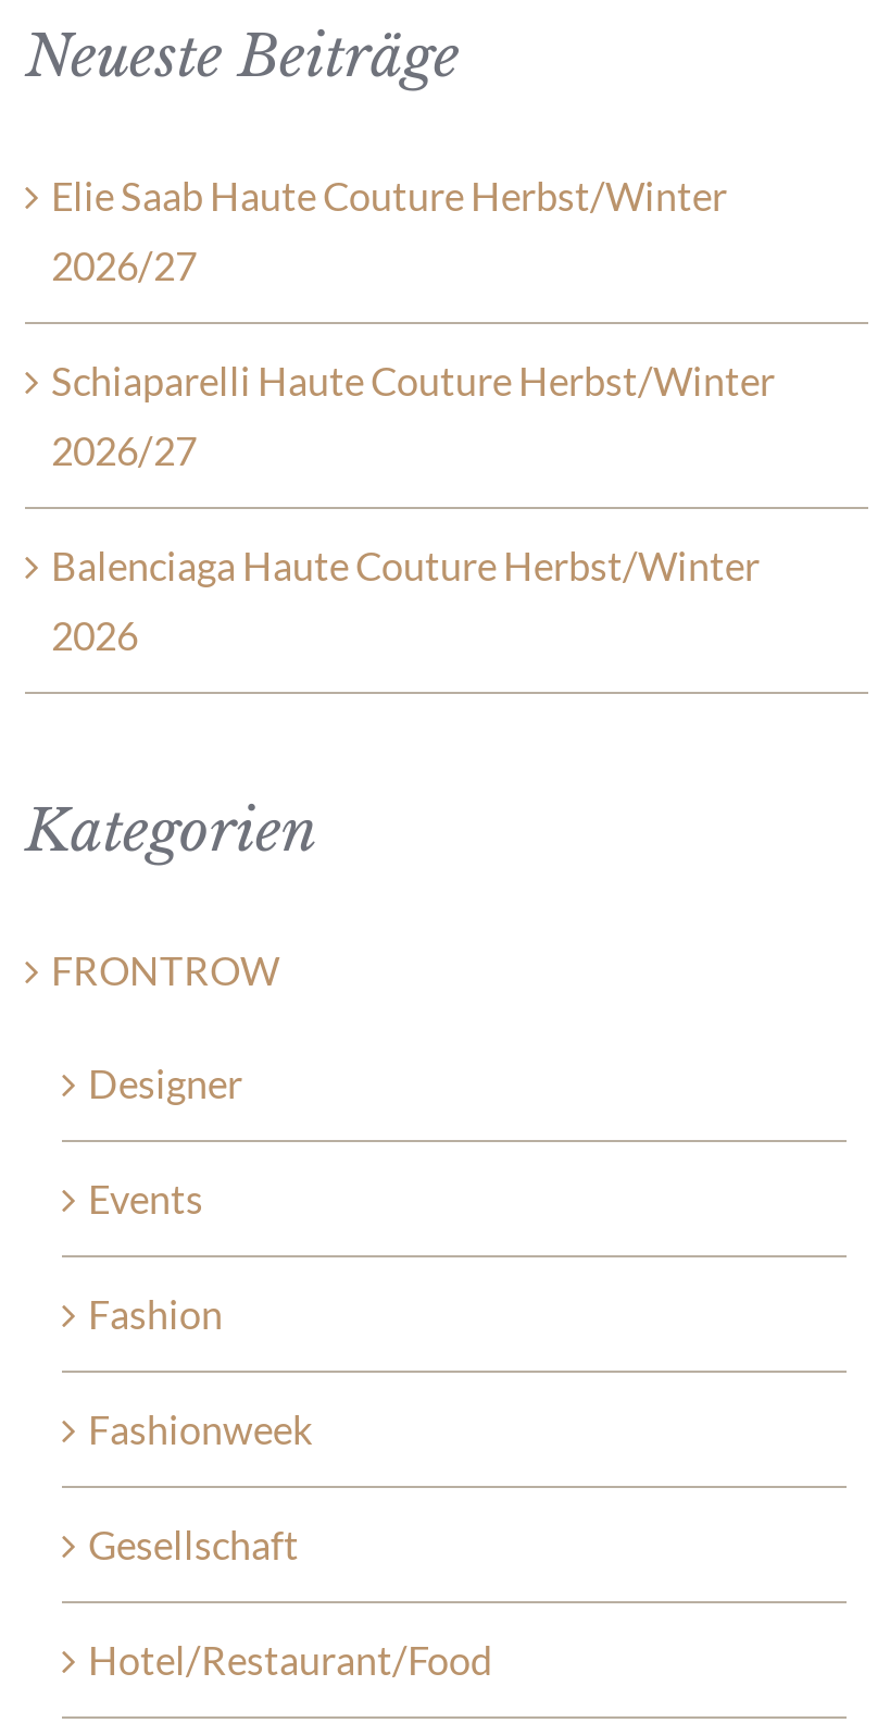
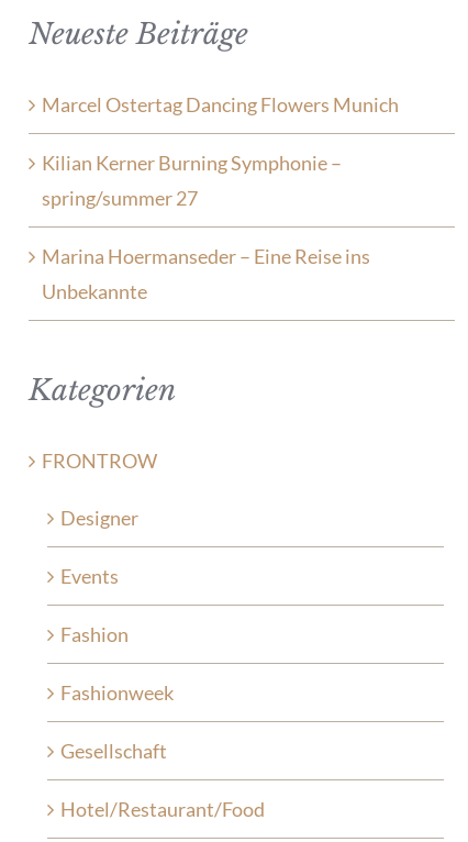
[51,171,775,658] Elie Saab Haute Couture Herbst/Winter | 2026/27 | Schiaparelli Haute Couture Herbst/Winter | 2026/27 | Balenciaga Haute Couture Herbst/Winter | 2026 -> [42,92,399,303] Marcel Ostertag Dancing Flowers Munich | Kilian Kerner Burning Symphonie – | spring/summer 27 | Marina Hoermanseder – Eine Reise ins | Unbekannte

